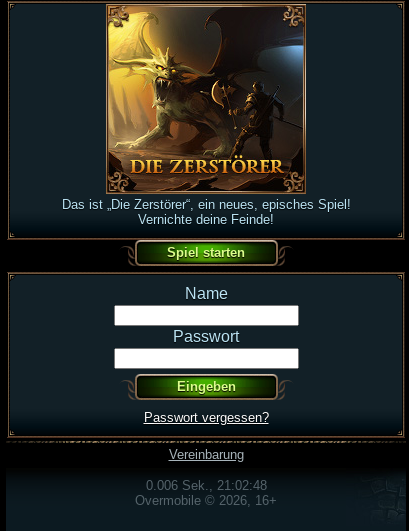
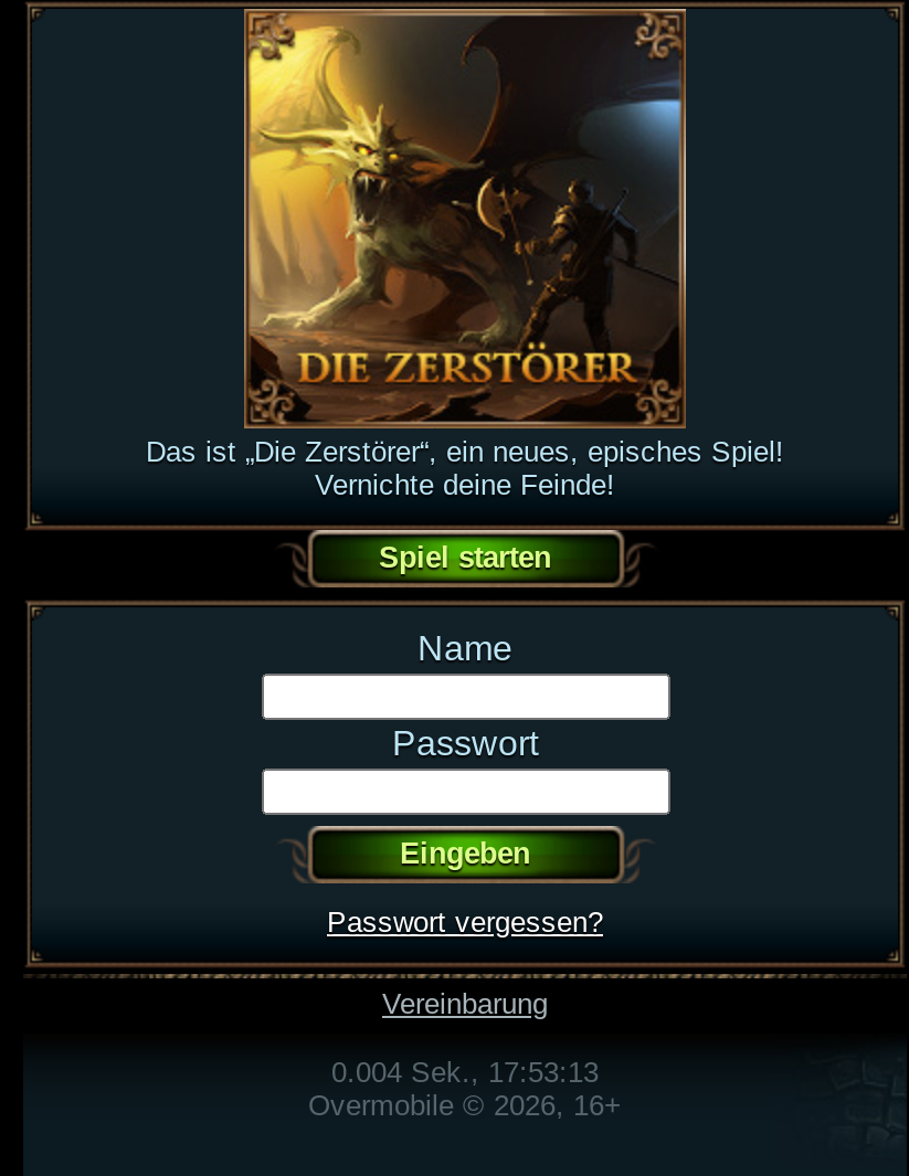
[145,477,266,492] 0.006 Sek., 21:02:48 -> [331,1055,599,1088] 0.004 Sek., 17:53:13

